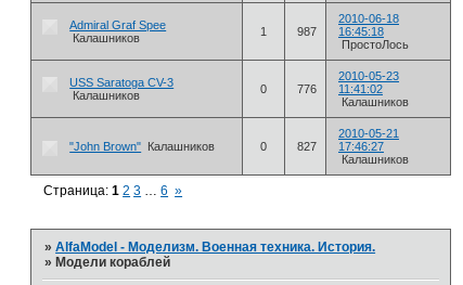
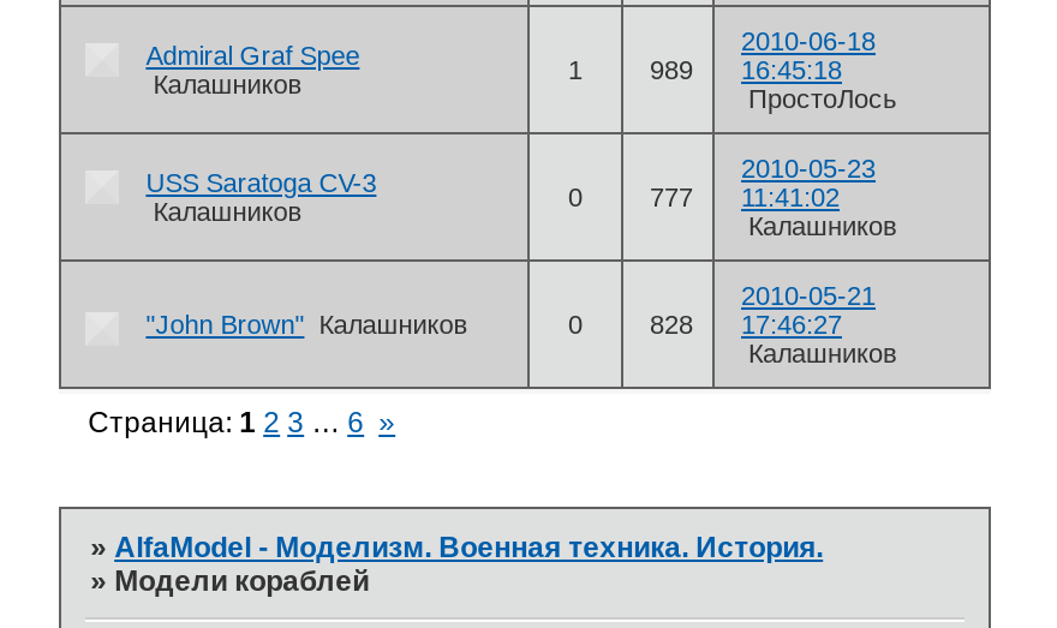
[297,25,384,38] 987 16:45:18 -> [650,55,842,84] 989 16:45:18
[297,82,383,95] 776 11:41:02 -> [650,182,840,211] 777 11:41:02
[297,140,384,153] 827 17:46:27 -> [650,310,842,338] 828 17:46:27

